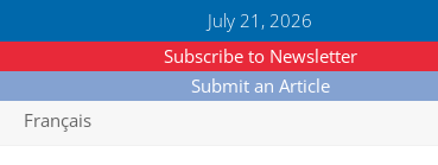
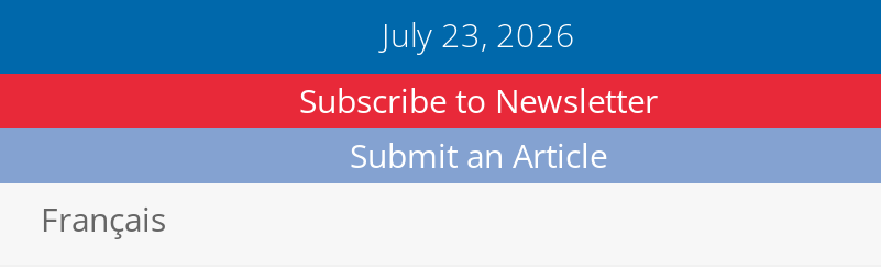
[208,8,312,32] July 21, 2026 -> [382,12,575,56] July 23, 2026

